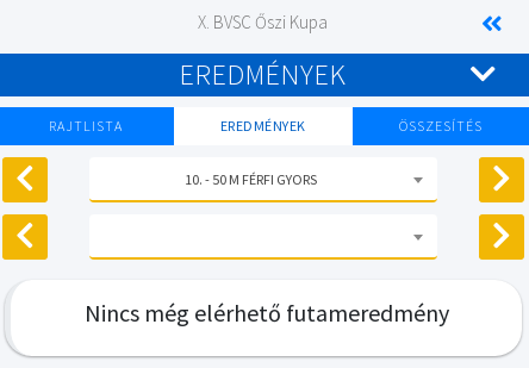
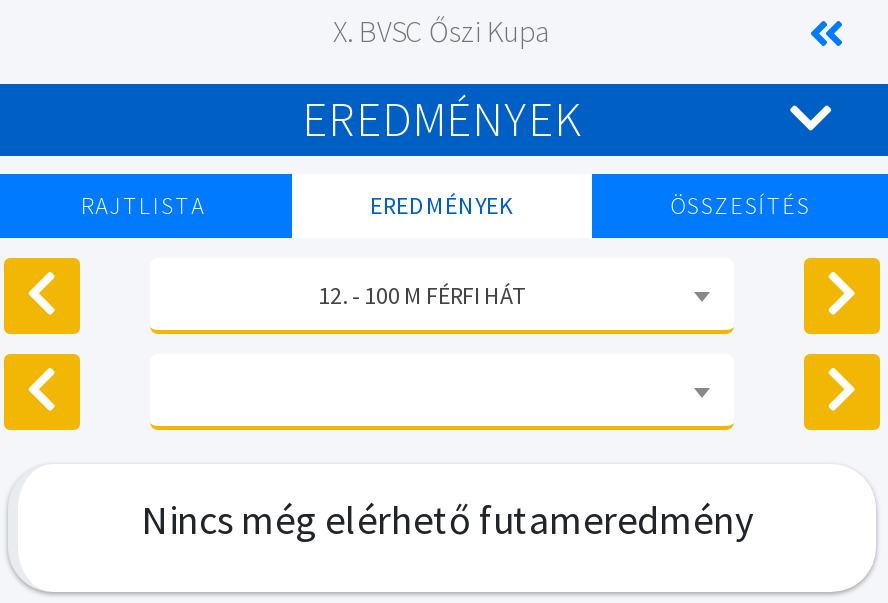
[185,170,318,188] 10. - 50 M FÉRFI GYORS -> [318,279,526,309] 12. - 100 M FÉRFI HÁT

